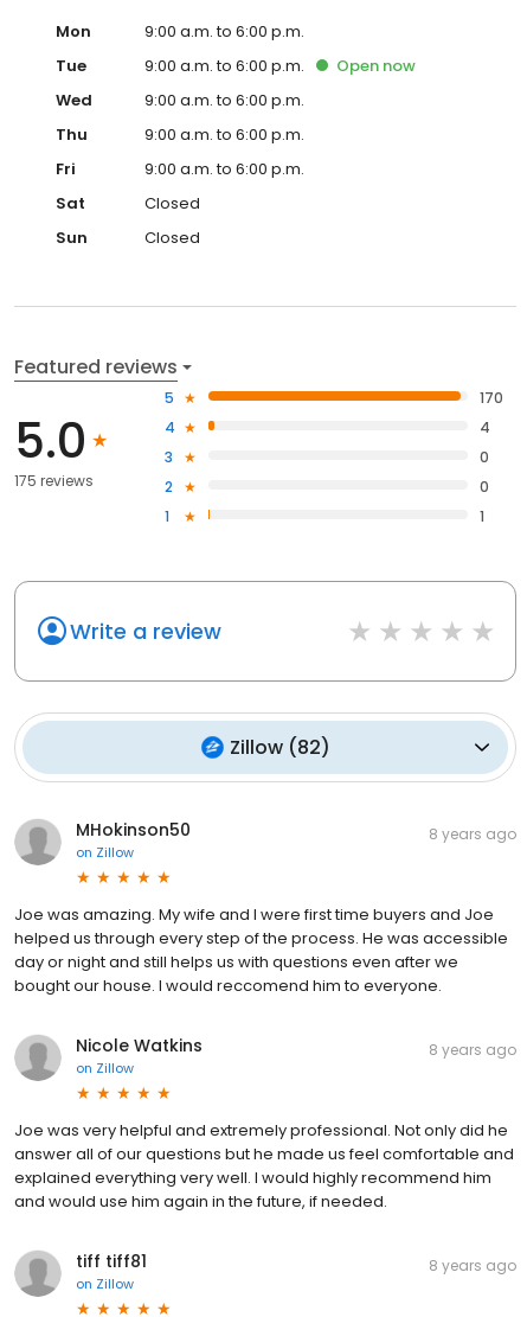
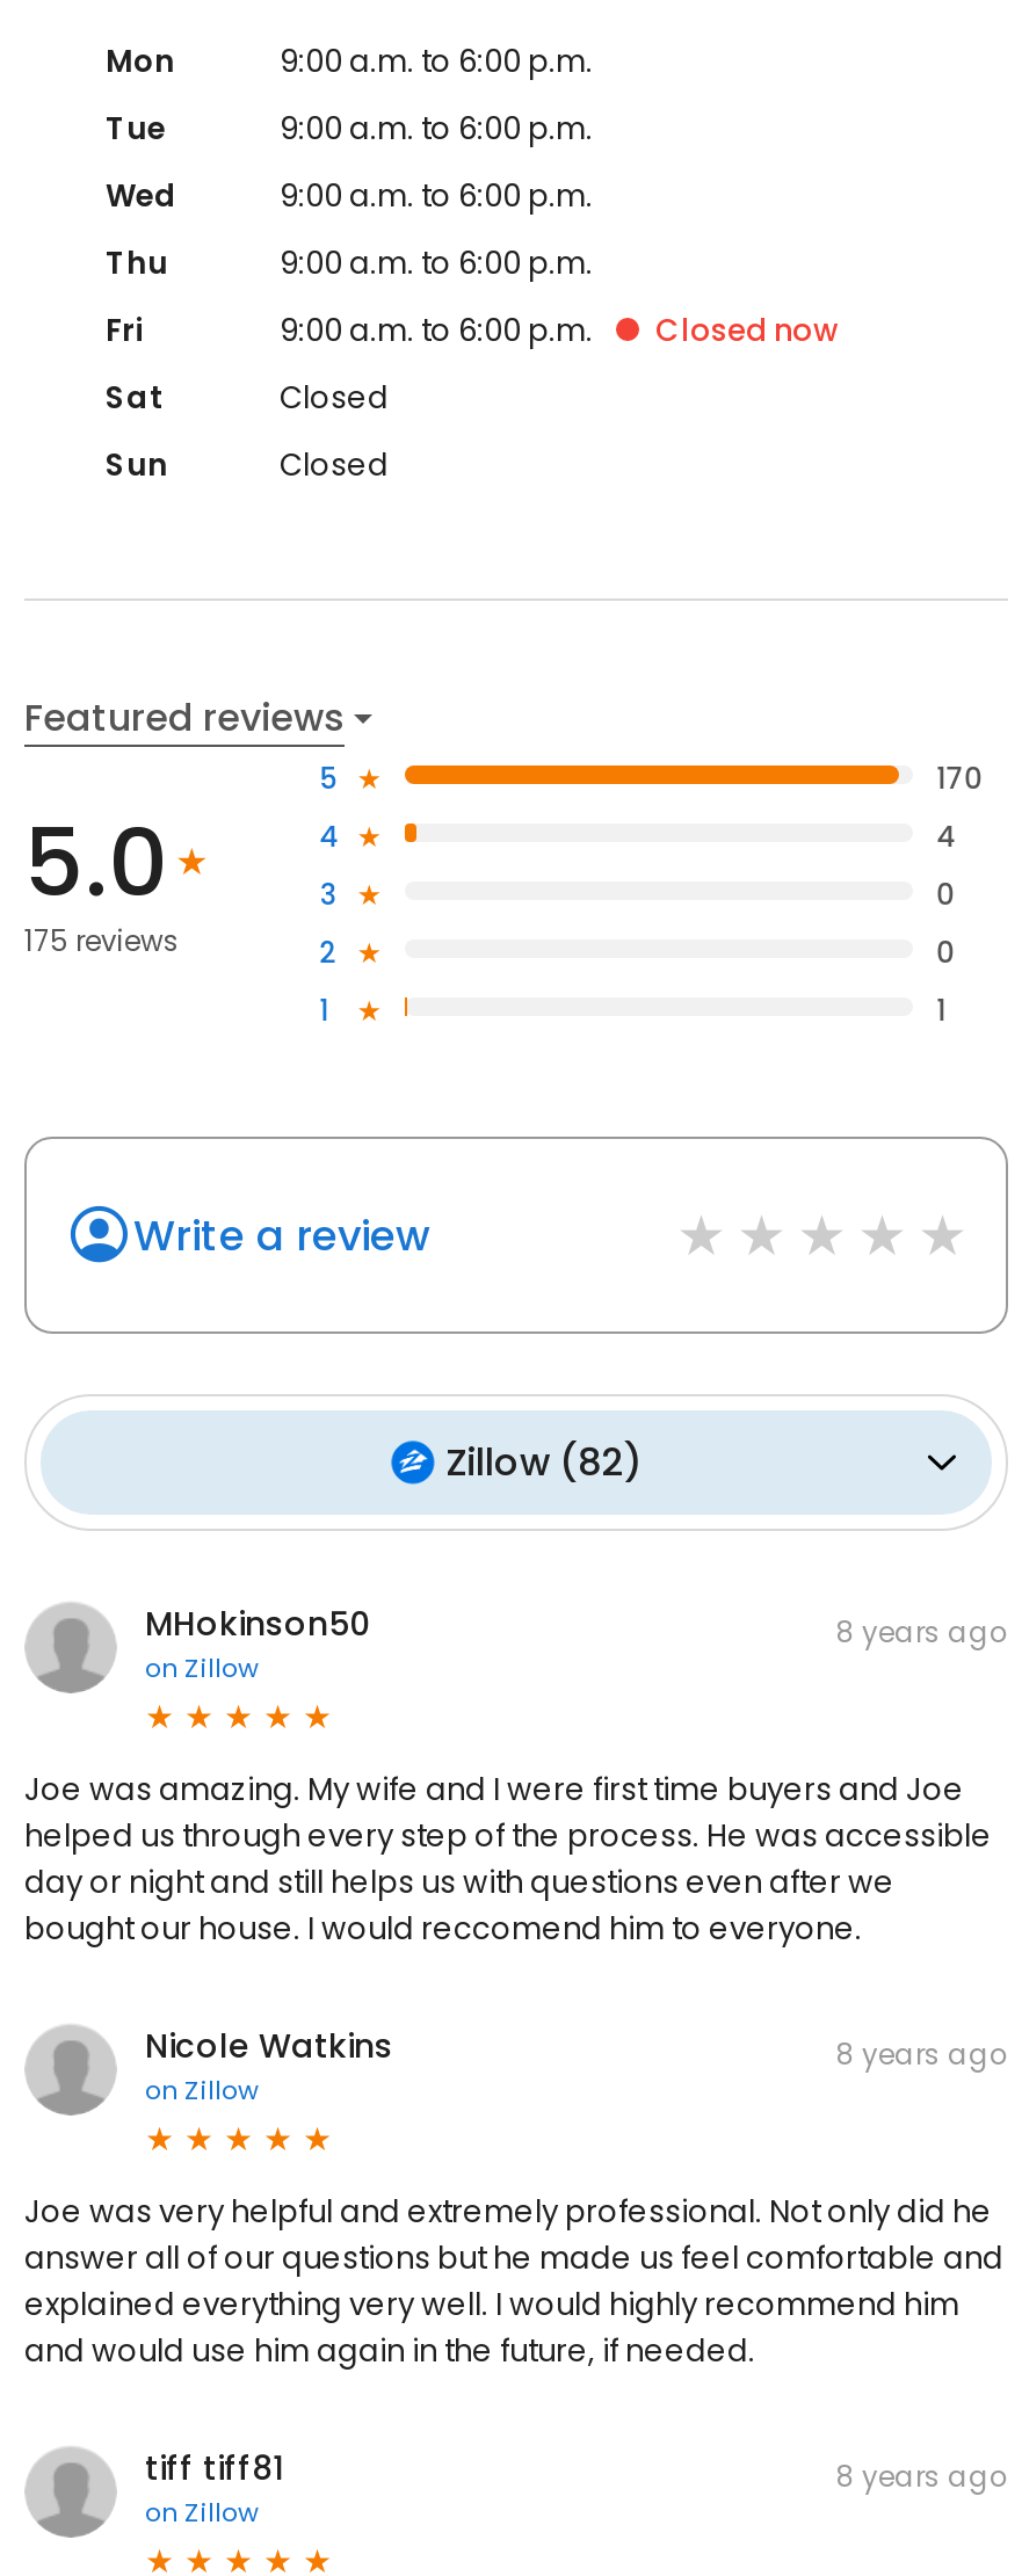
[336,54,416,77] Open now -> none
none -> [655,308,839,352] Closed now

